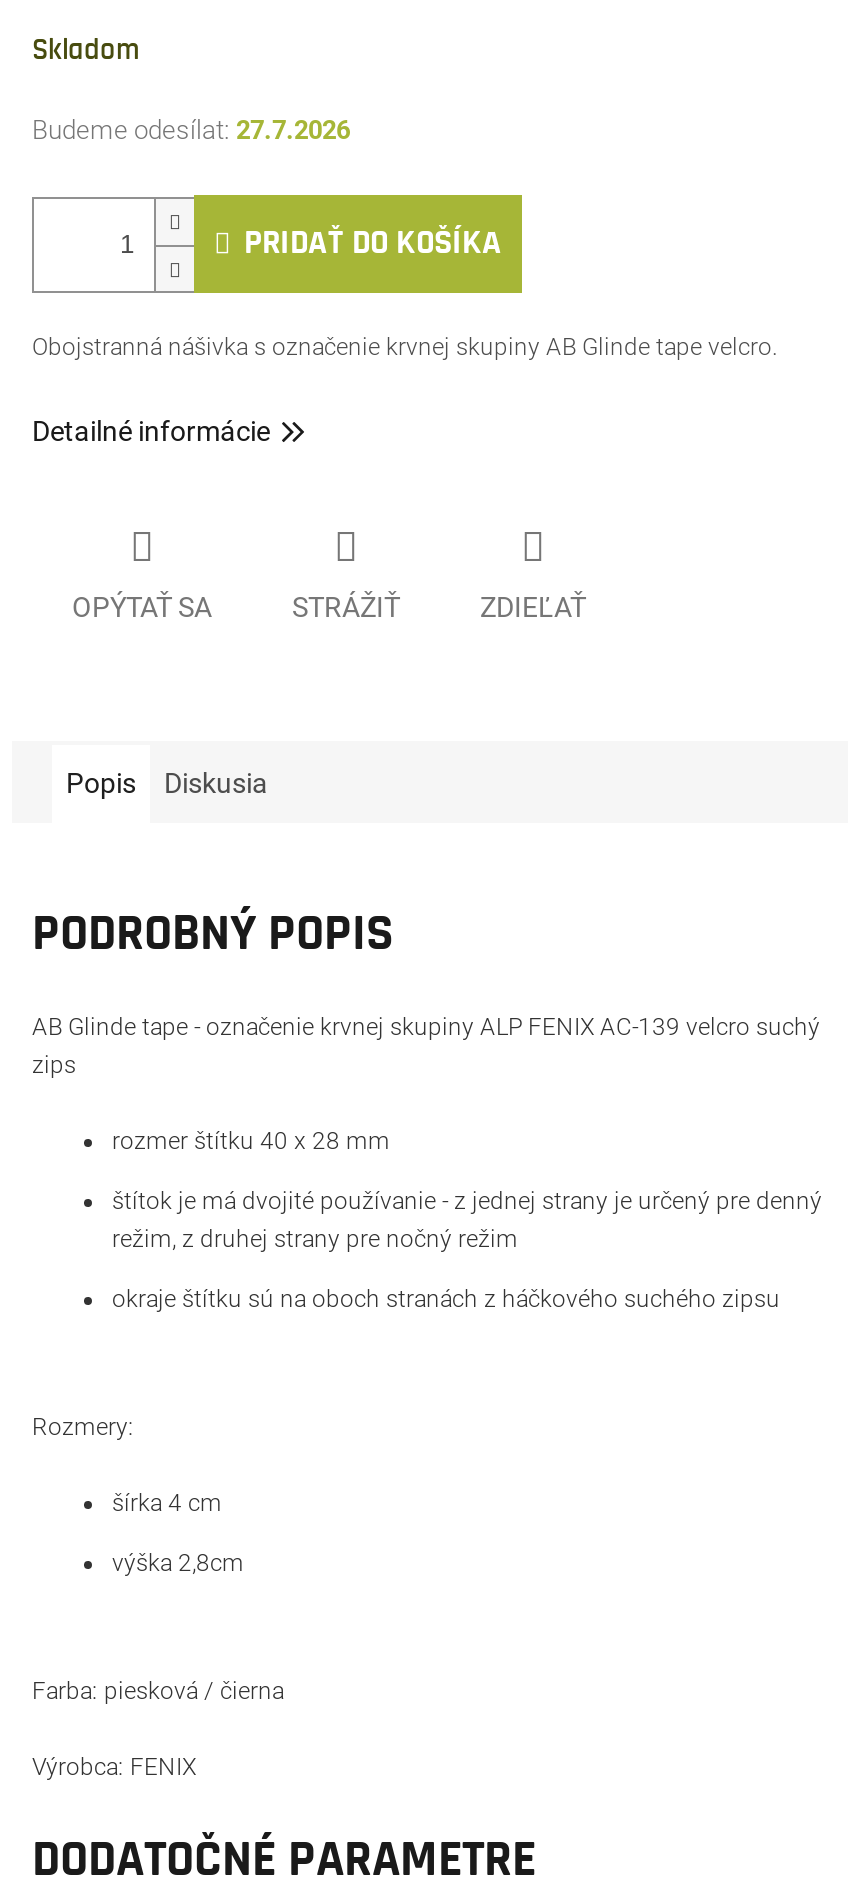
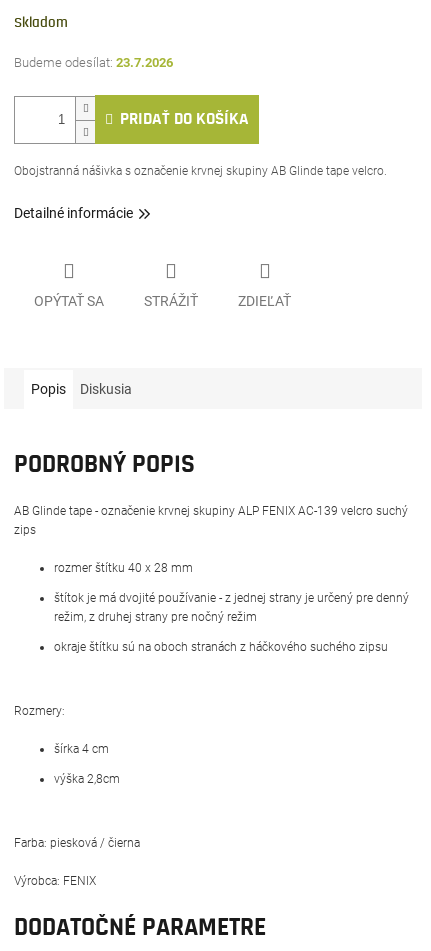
[236,115,350,145] 27.7.2026 -> [116,55,173,70] 23.7.2026

